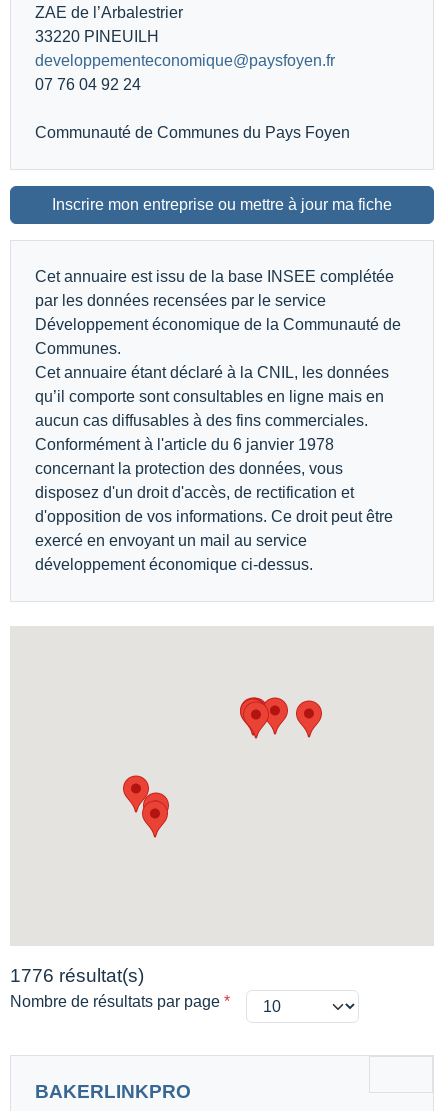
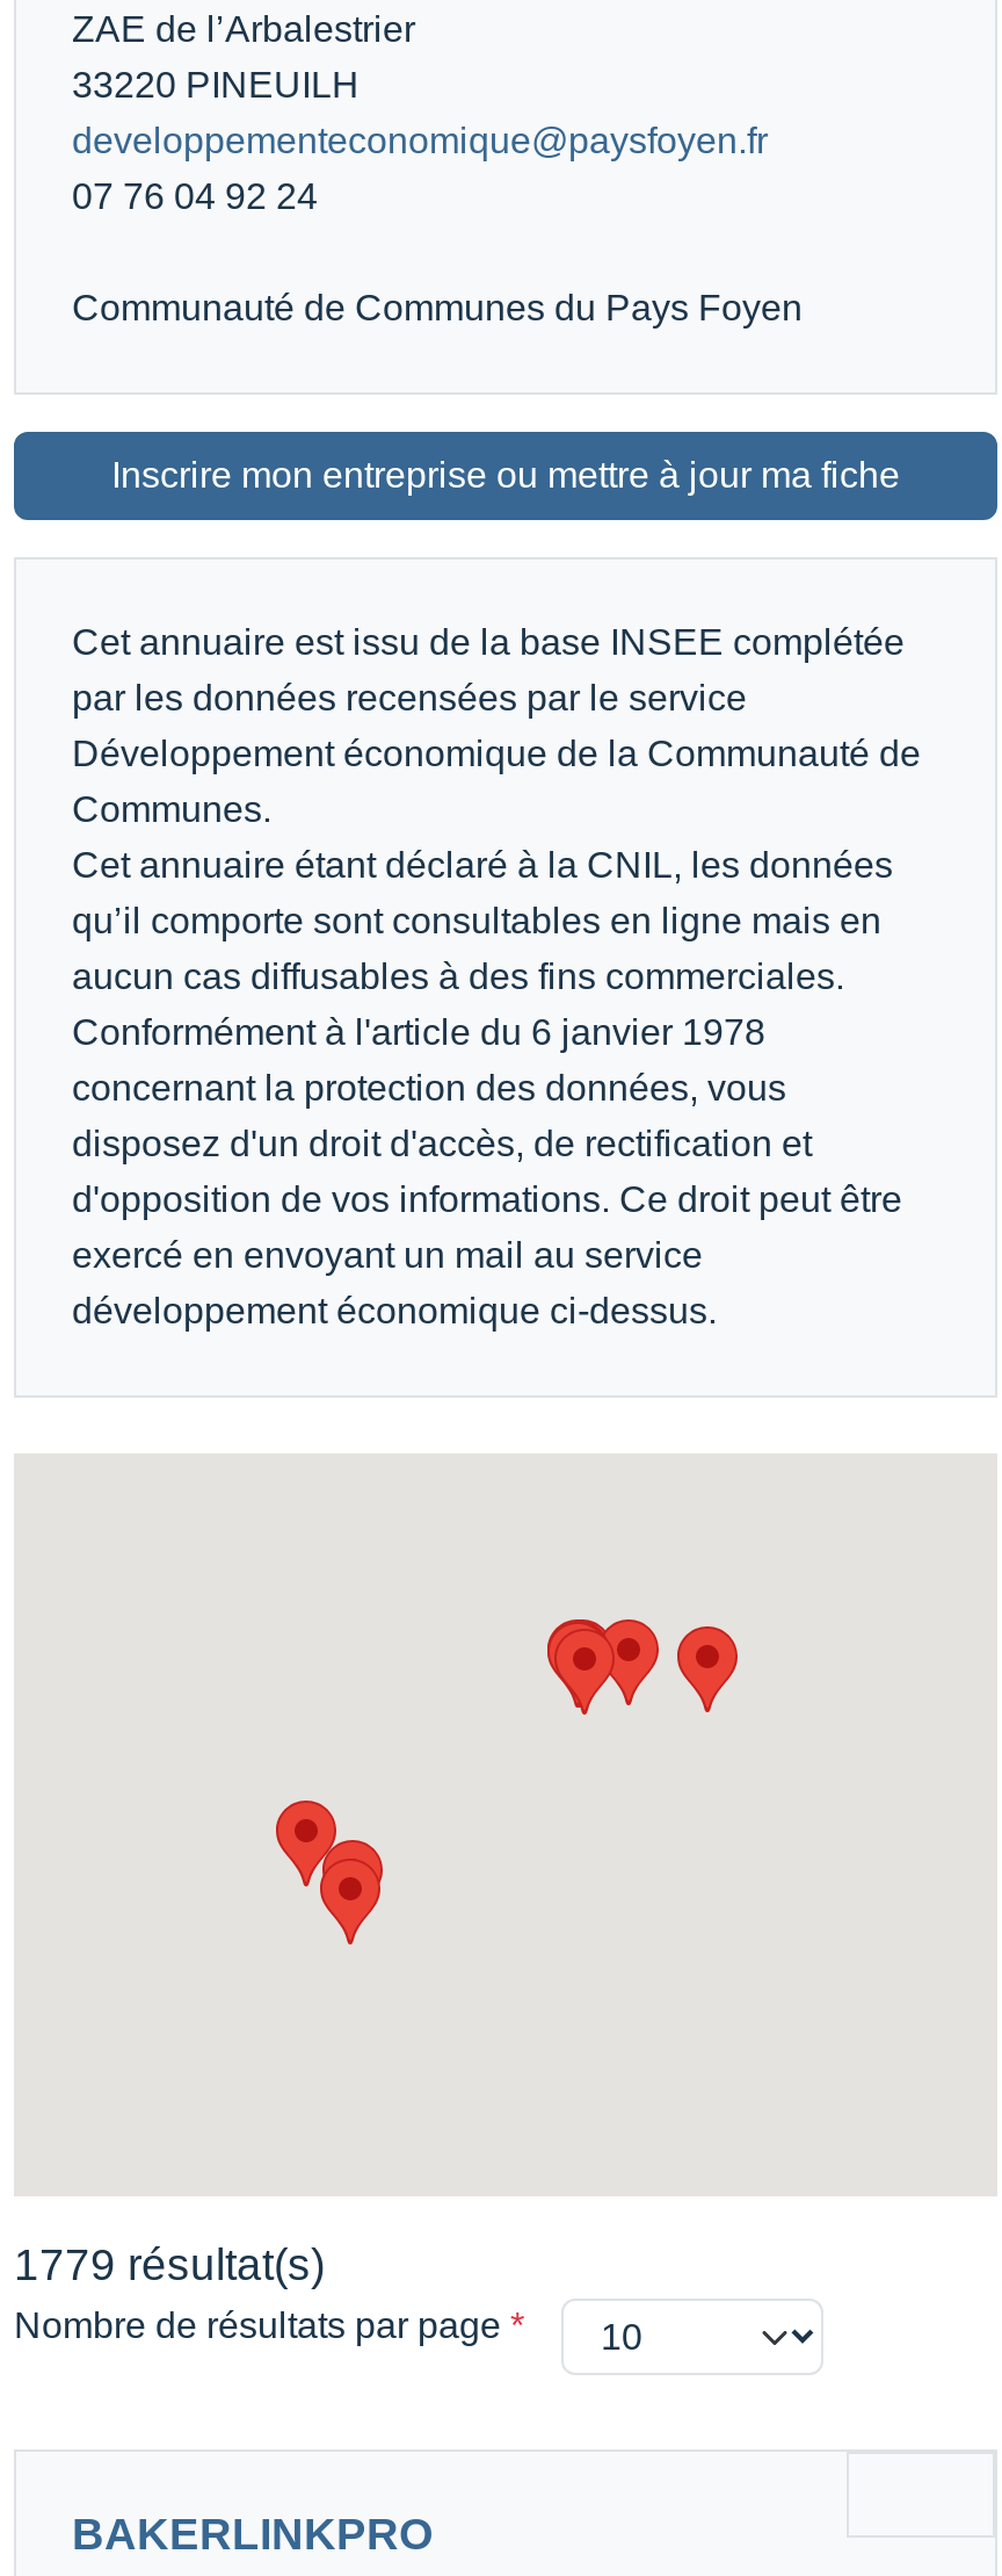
[10,965,144,986] 1776 résultat(s) -> [14,2240,325,2289] 1779 résultat(s)

